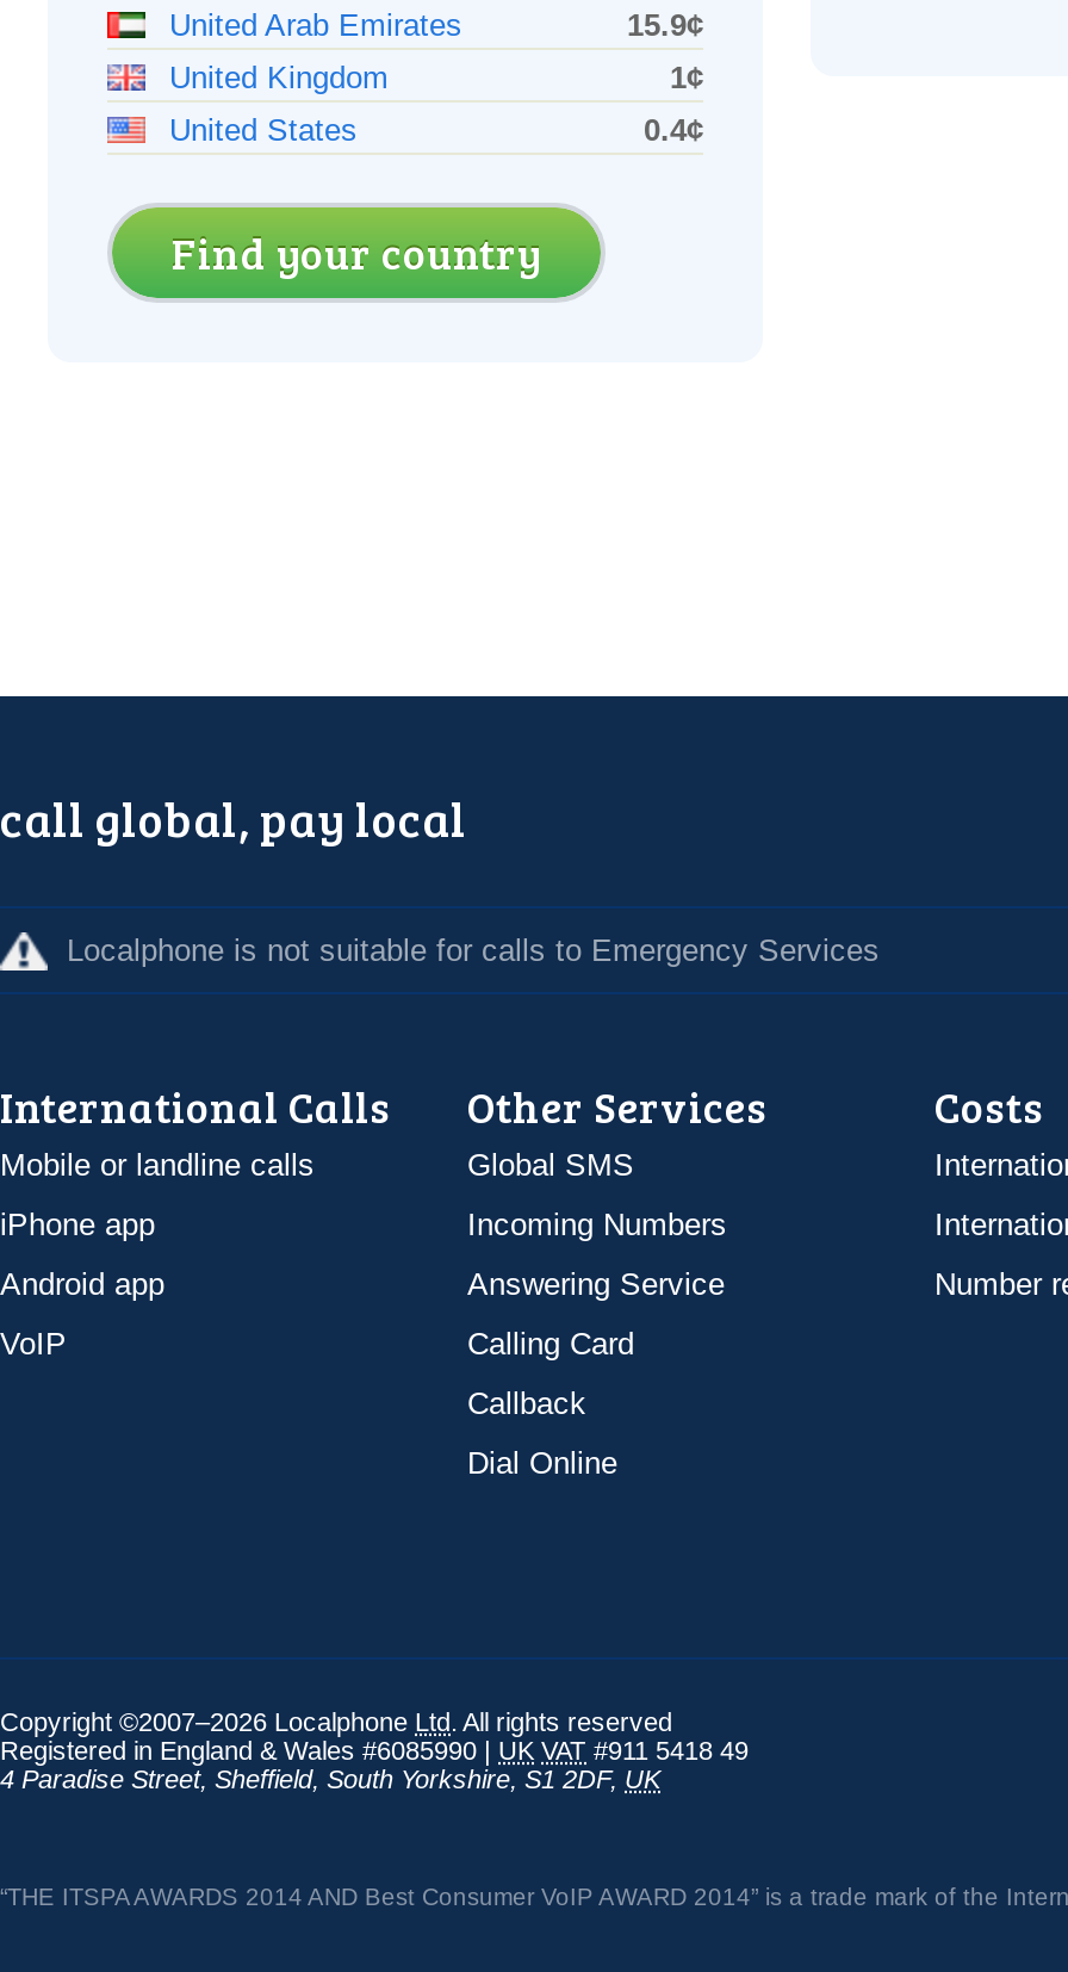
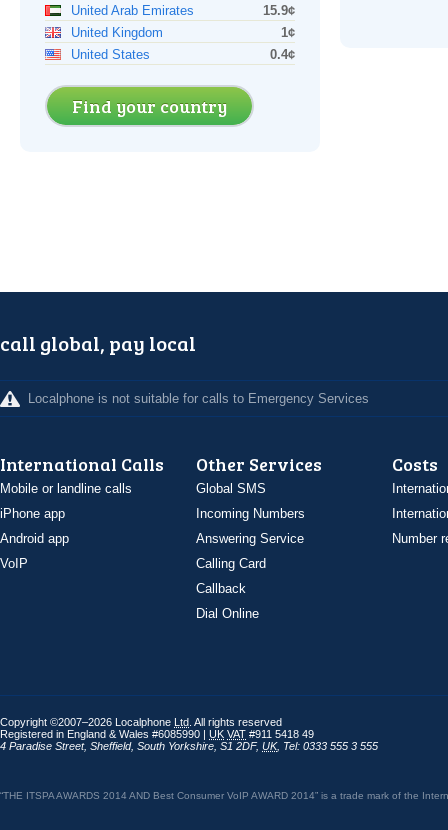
[0,1765,660,1793] 4 Paradise Street, Sheffield, South Yorkshire,S1 2DF, UK -> [0,740,378,752] 4 Paradise Street, Sheffield, South Yorkshire,S1 2DF, UK, Tel: 0333 555 3 555

